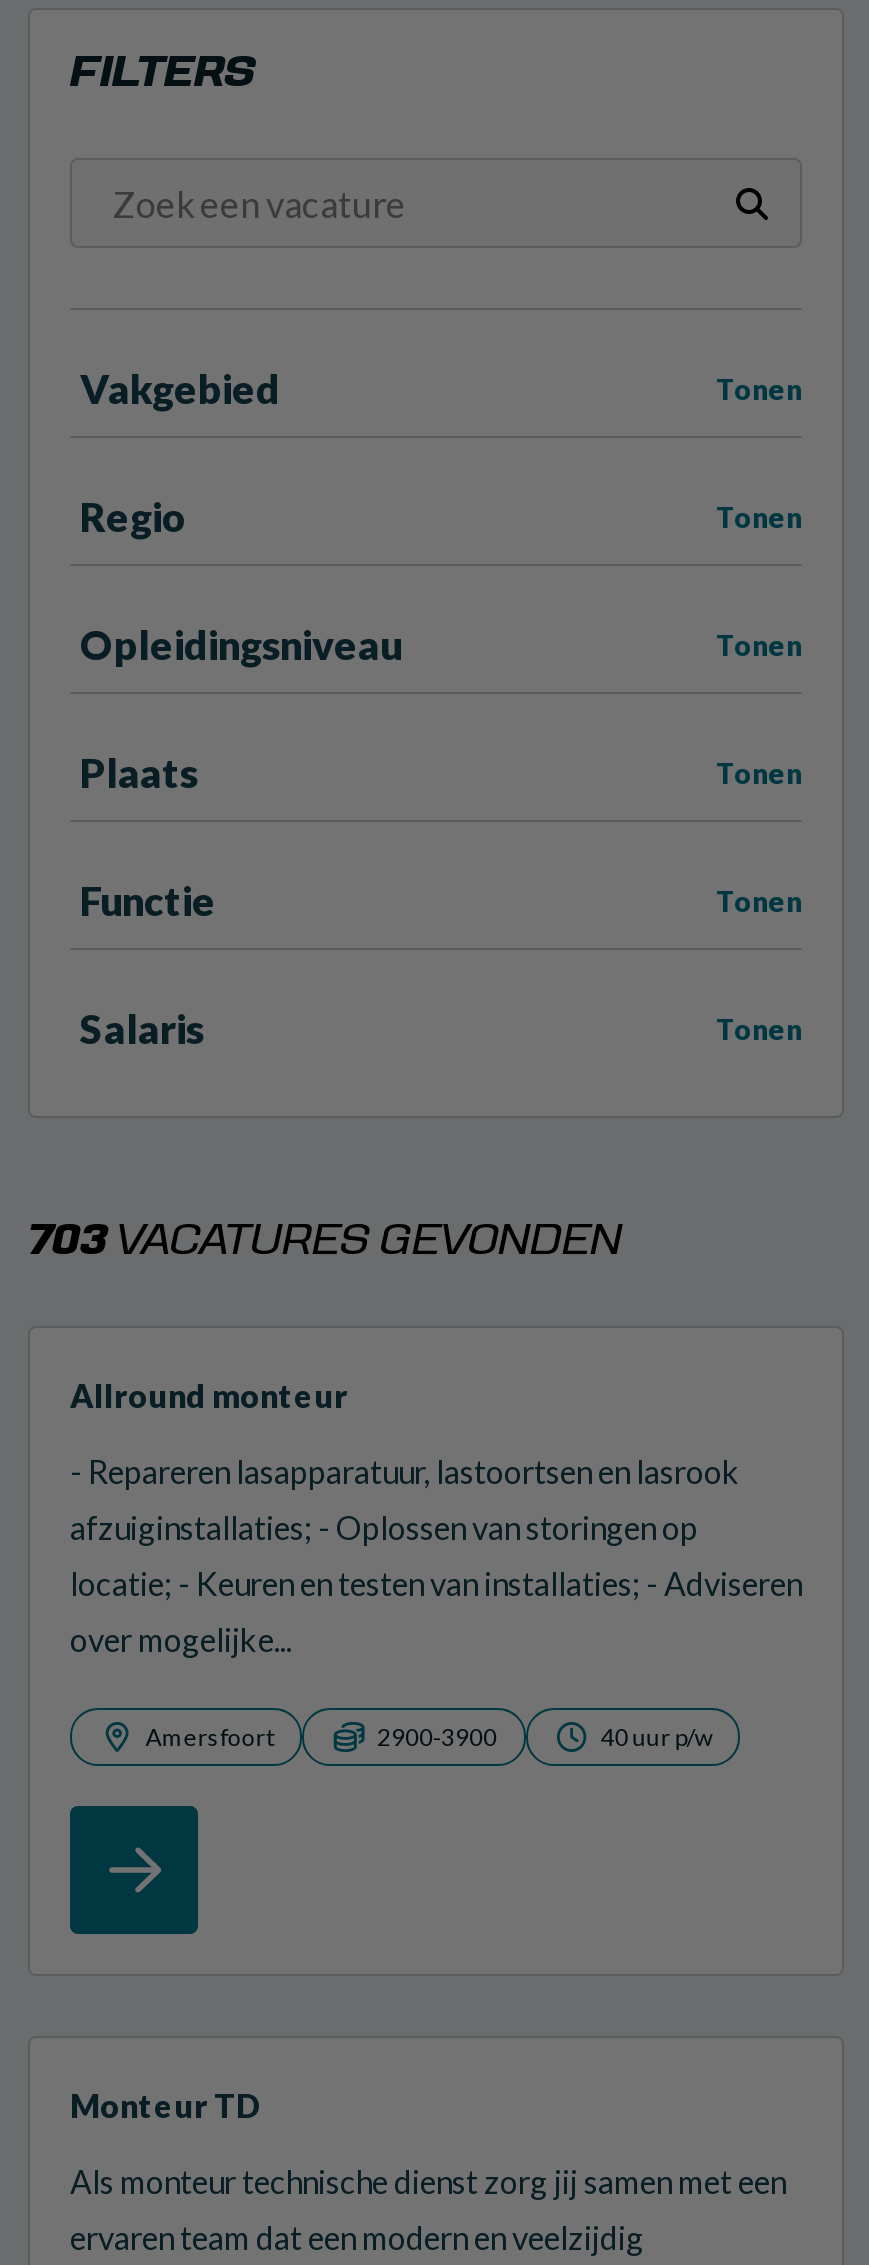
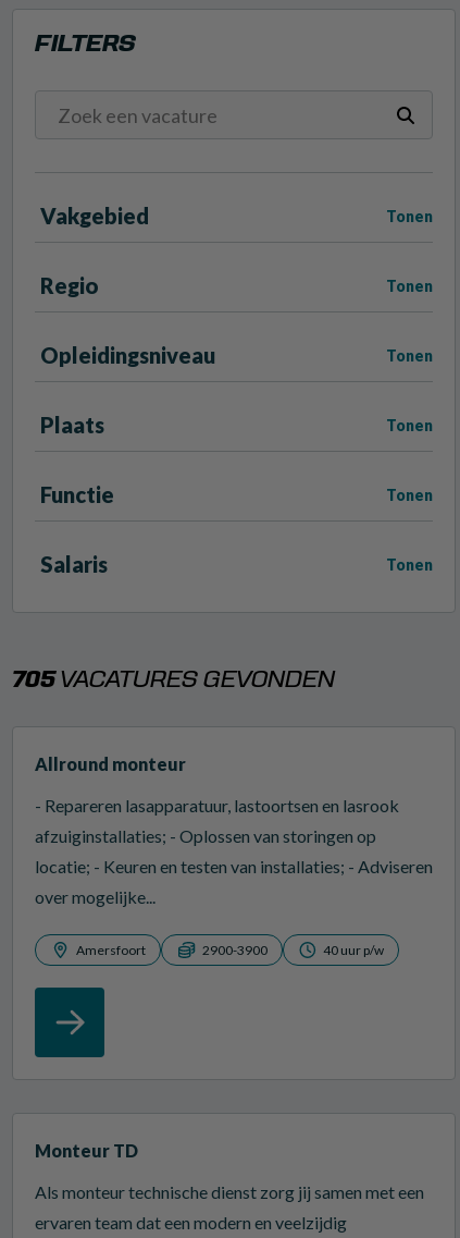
[28,1220,622,1262] 703 VACATURES GEVONDEN -> [12,669,335,691] 705 VACATURES GEVONDEN

